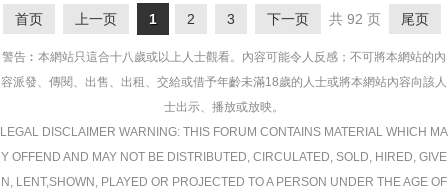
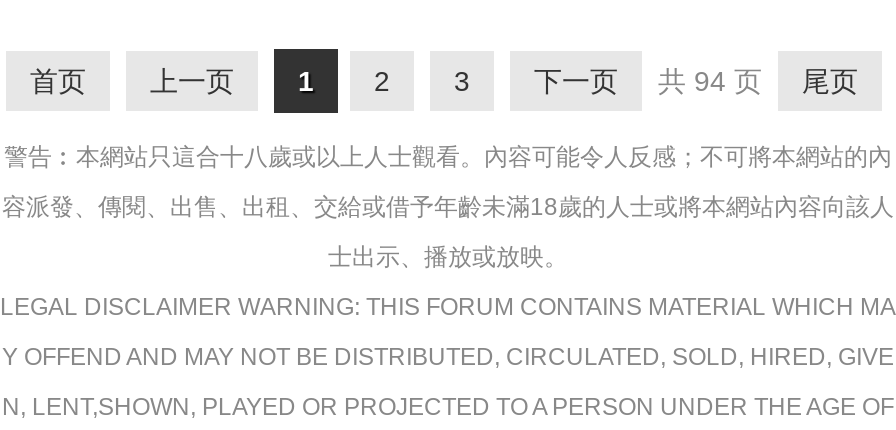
[15,11,429,27] 首页 上一页 1 2 3 下一页 共 92 页 尾页 -> [30,65,858,97] 首页 上一页 1 2 3 下一页 共 94 页 尾页

